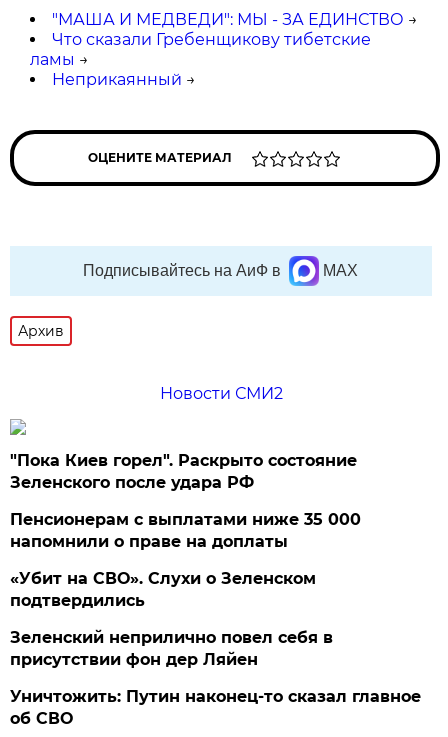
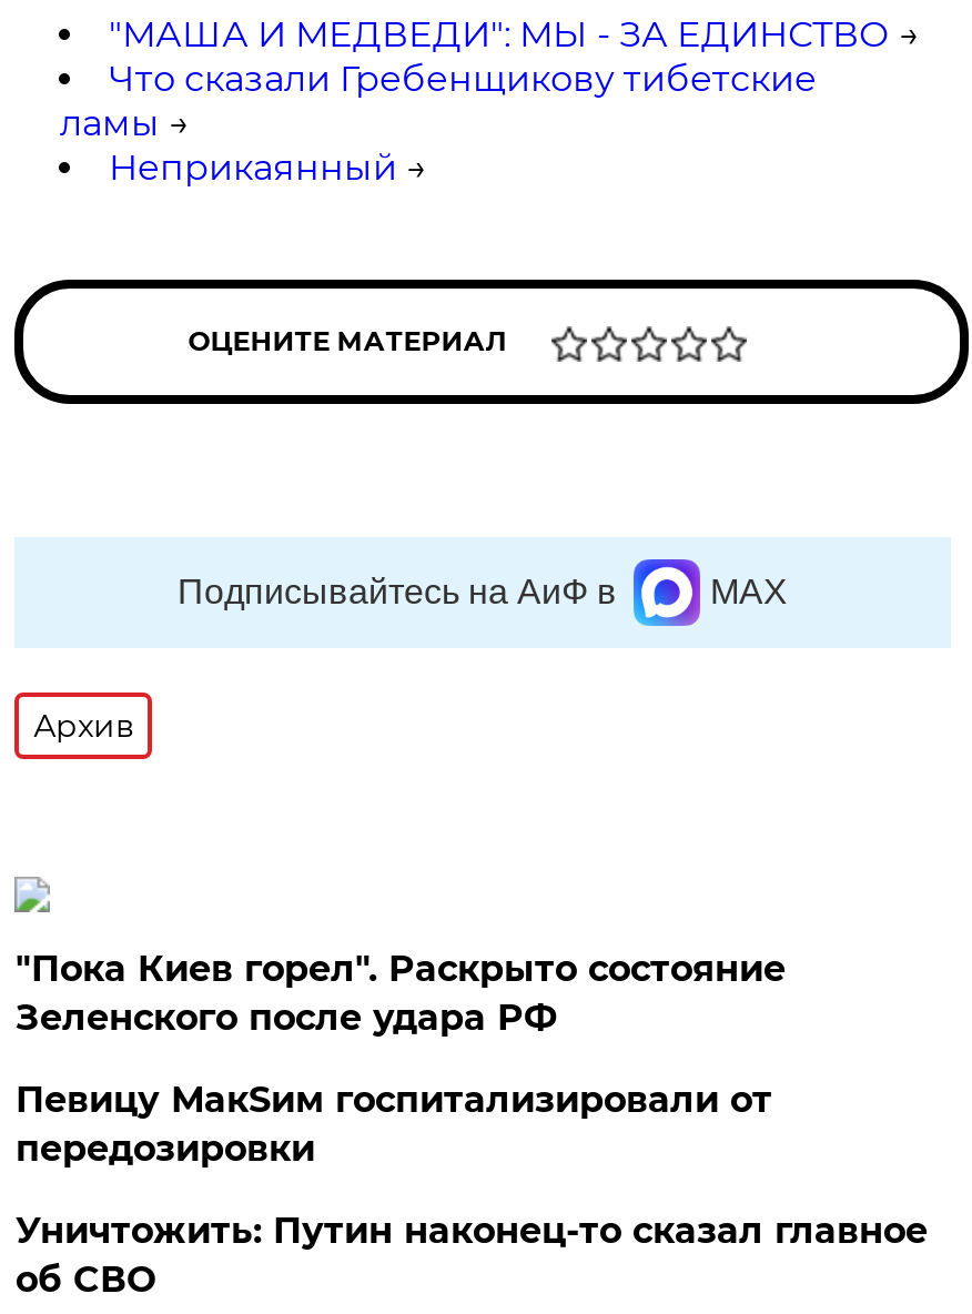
[160,384,283,403] Новости СМИ2 -> none
[10,510,361,669] Пенсионерам с выплатами ниже 35 000 | напомнили о праве на доплаты | «Убит на СВО». Слухи о Зеленском | подтвердились | Зеленский неприлично повел cебя в | присутствии фон дер Ляйен -> [15,1079,772,1170] Певицу МакSим госпитализировали от | передозировки

